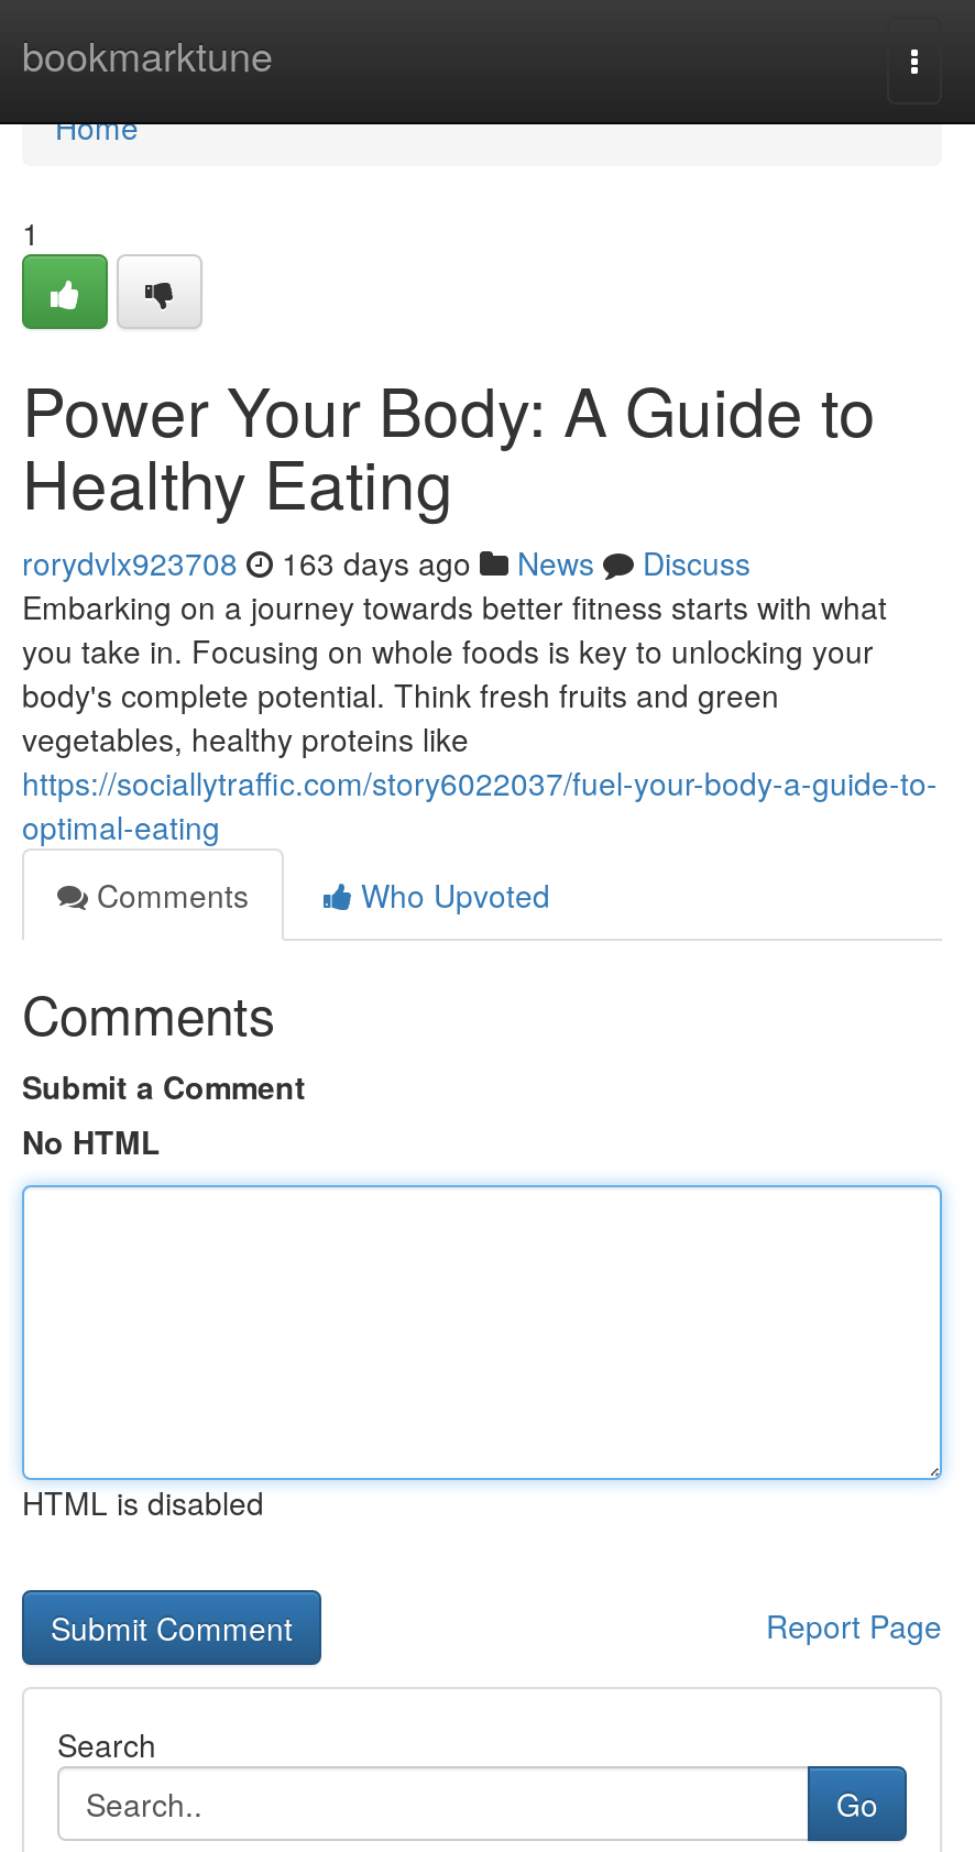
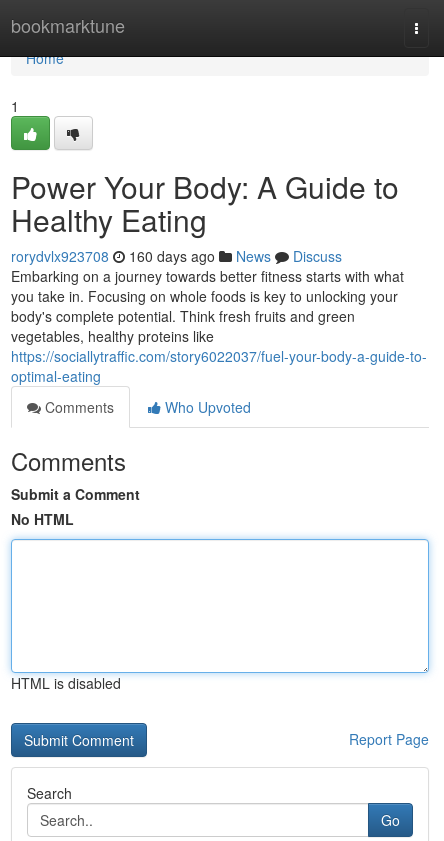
[22,540,751,584] rorydvlx923708 163 days ago News Discuss -> [11,246,342,266] rorydvlx923708 160 days ago News Discuss

